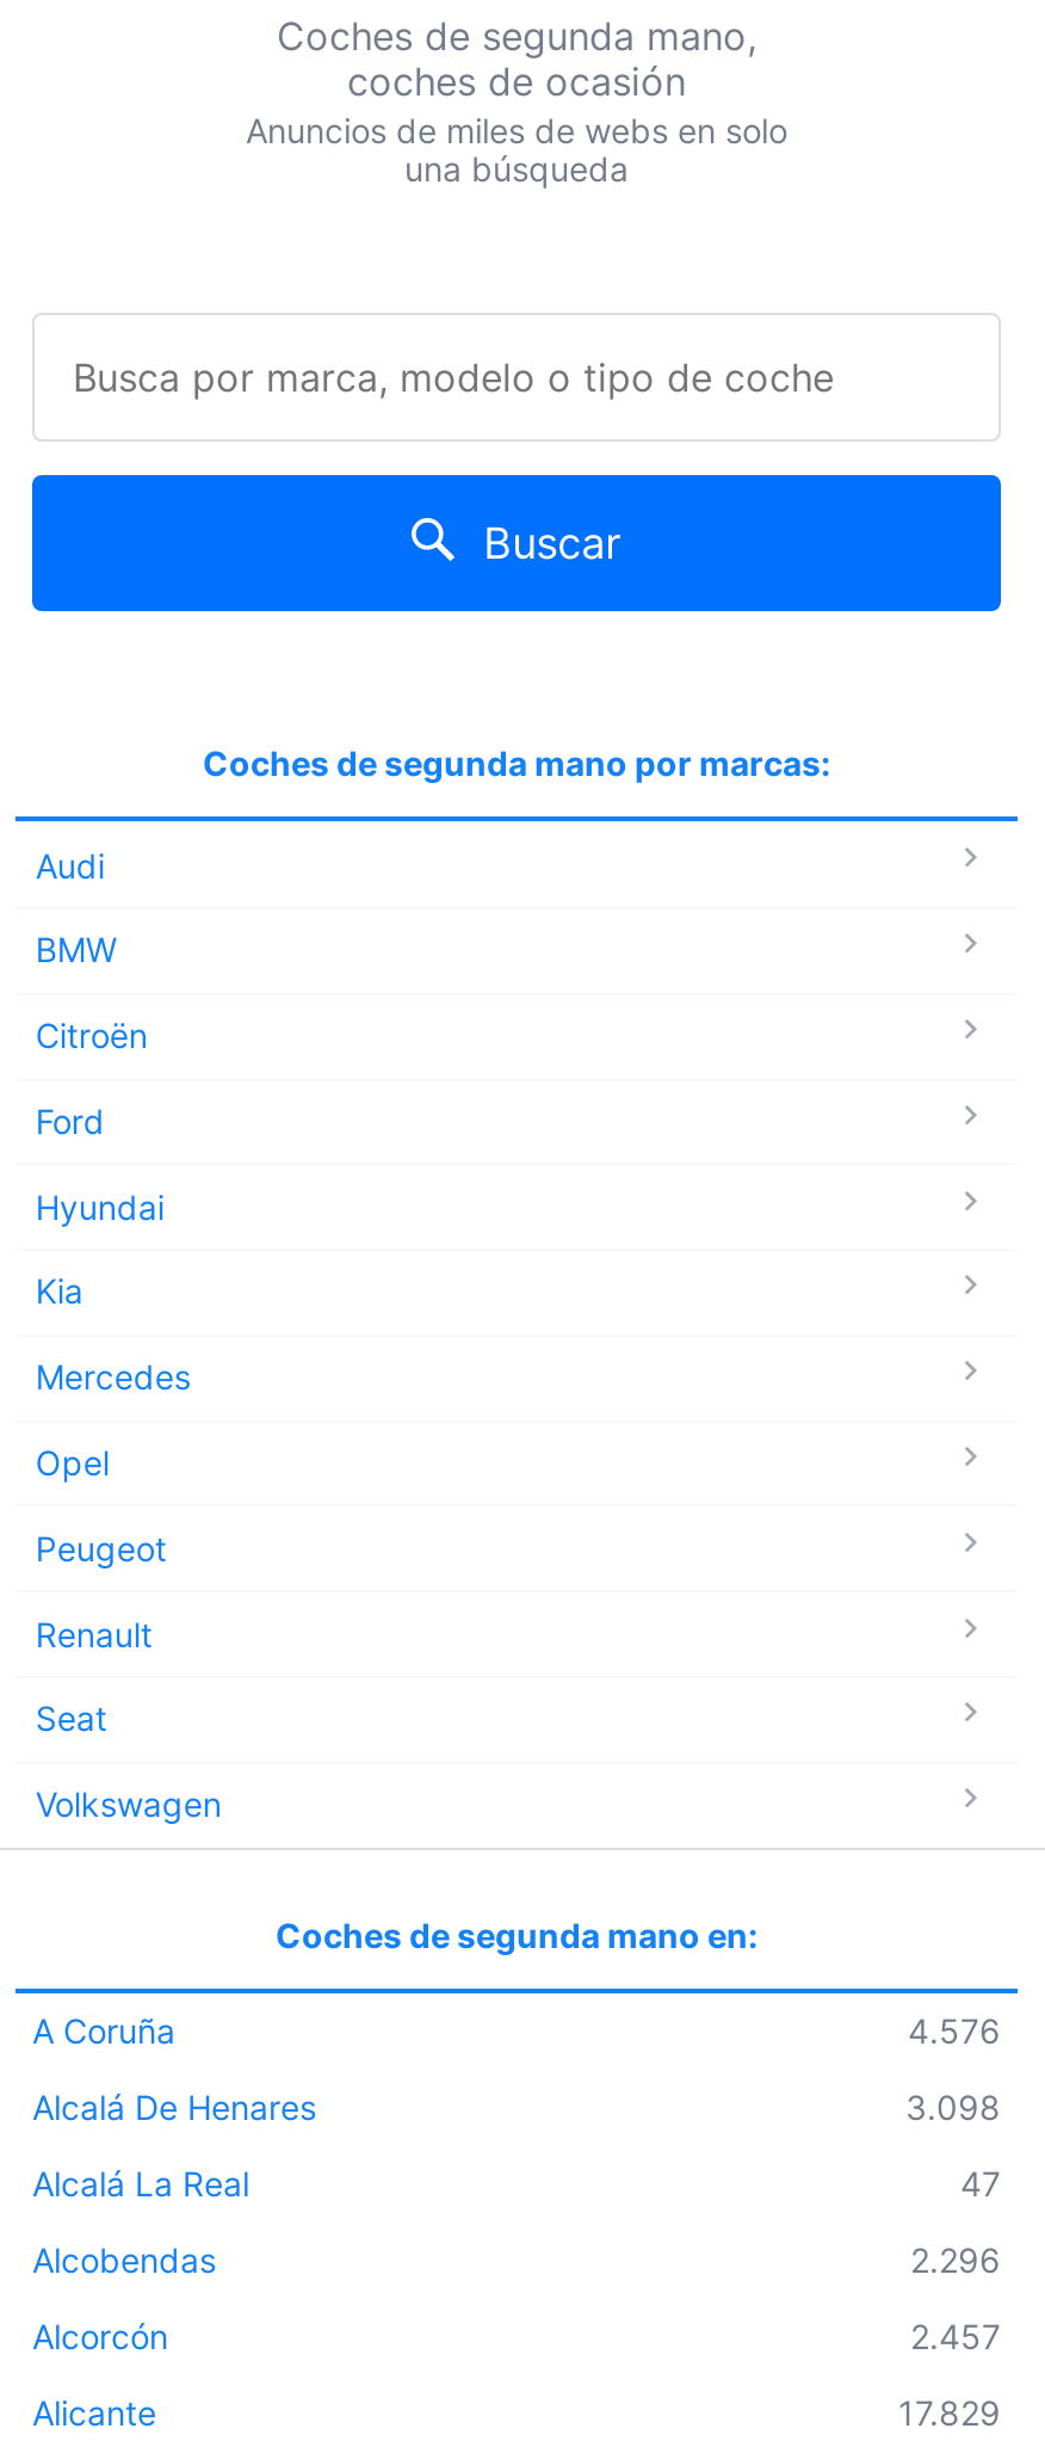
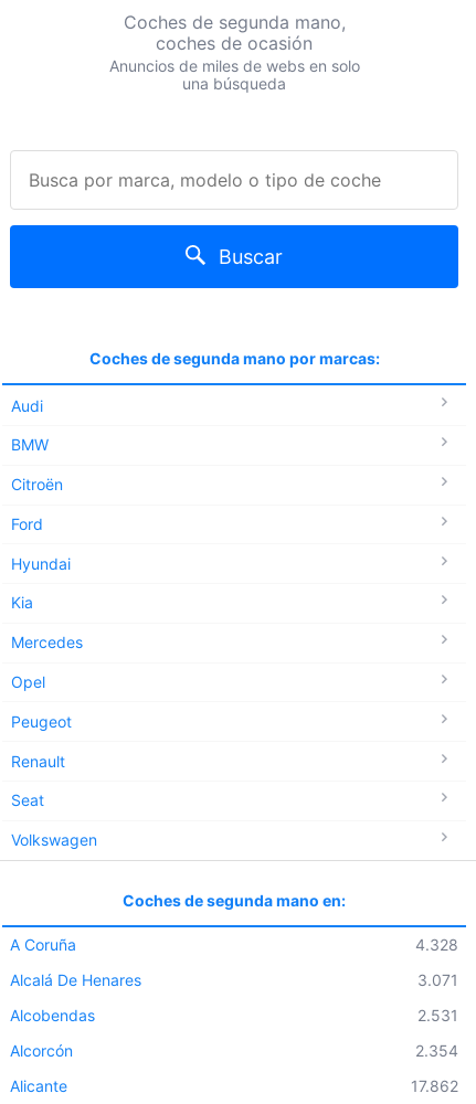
[908,2009,1001,2050] 4.576 -> [415,935,458,953] 4.328
[32,2086,1001,2203] 3.098 | Alcalá La Real | 47 -> [417,970,458,989] 3.071
[910,2238,1001,2279] 2.296 -> [417,1005,458,1024] 2.531
[910,2315,1001,2355] 2.457 -> [415,1041,458,1059] 2.354
[898,2391,1001,2432] 17.829 -> [411,1076,458,1095] 17.862

